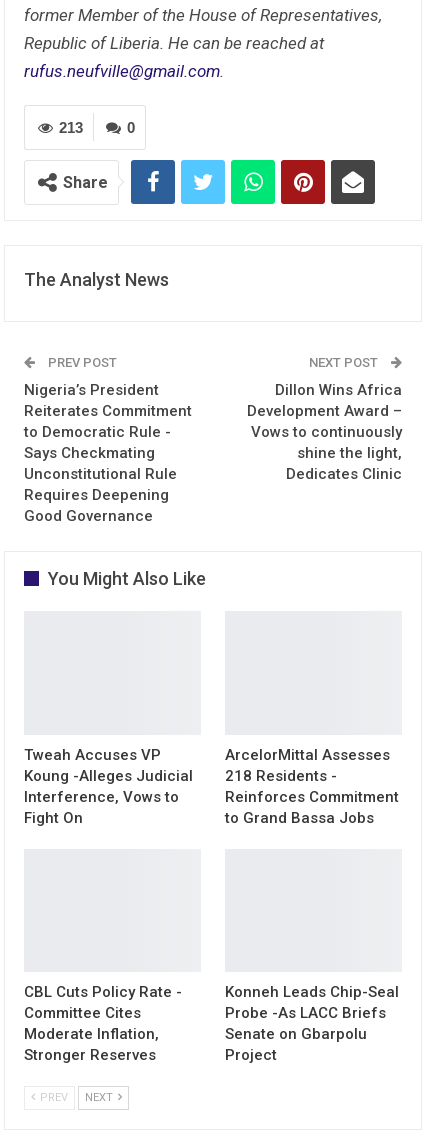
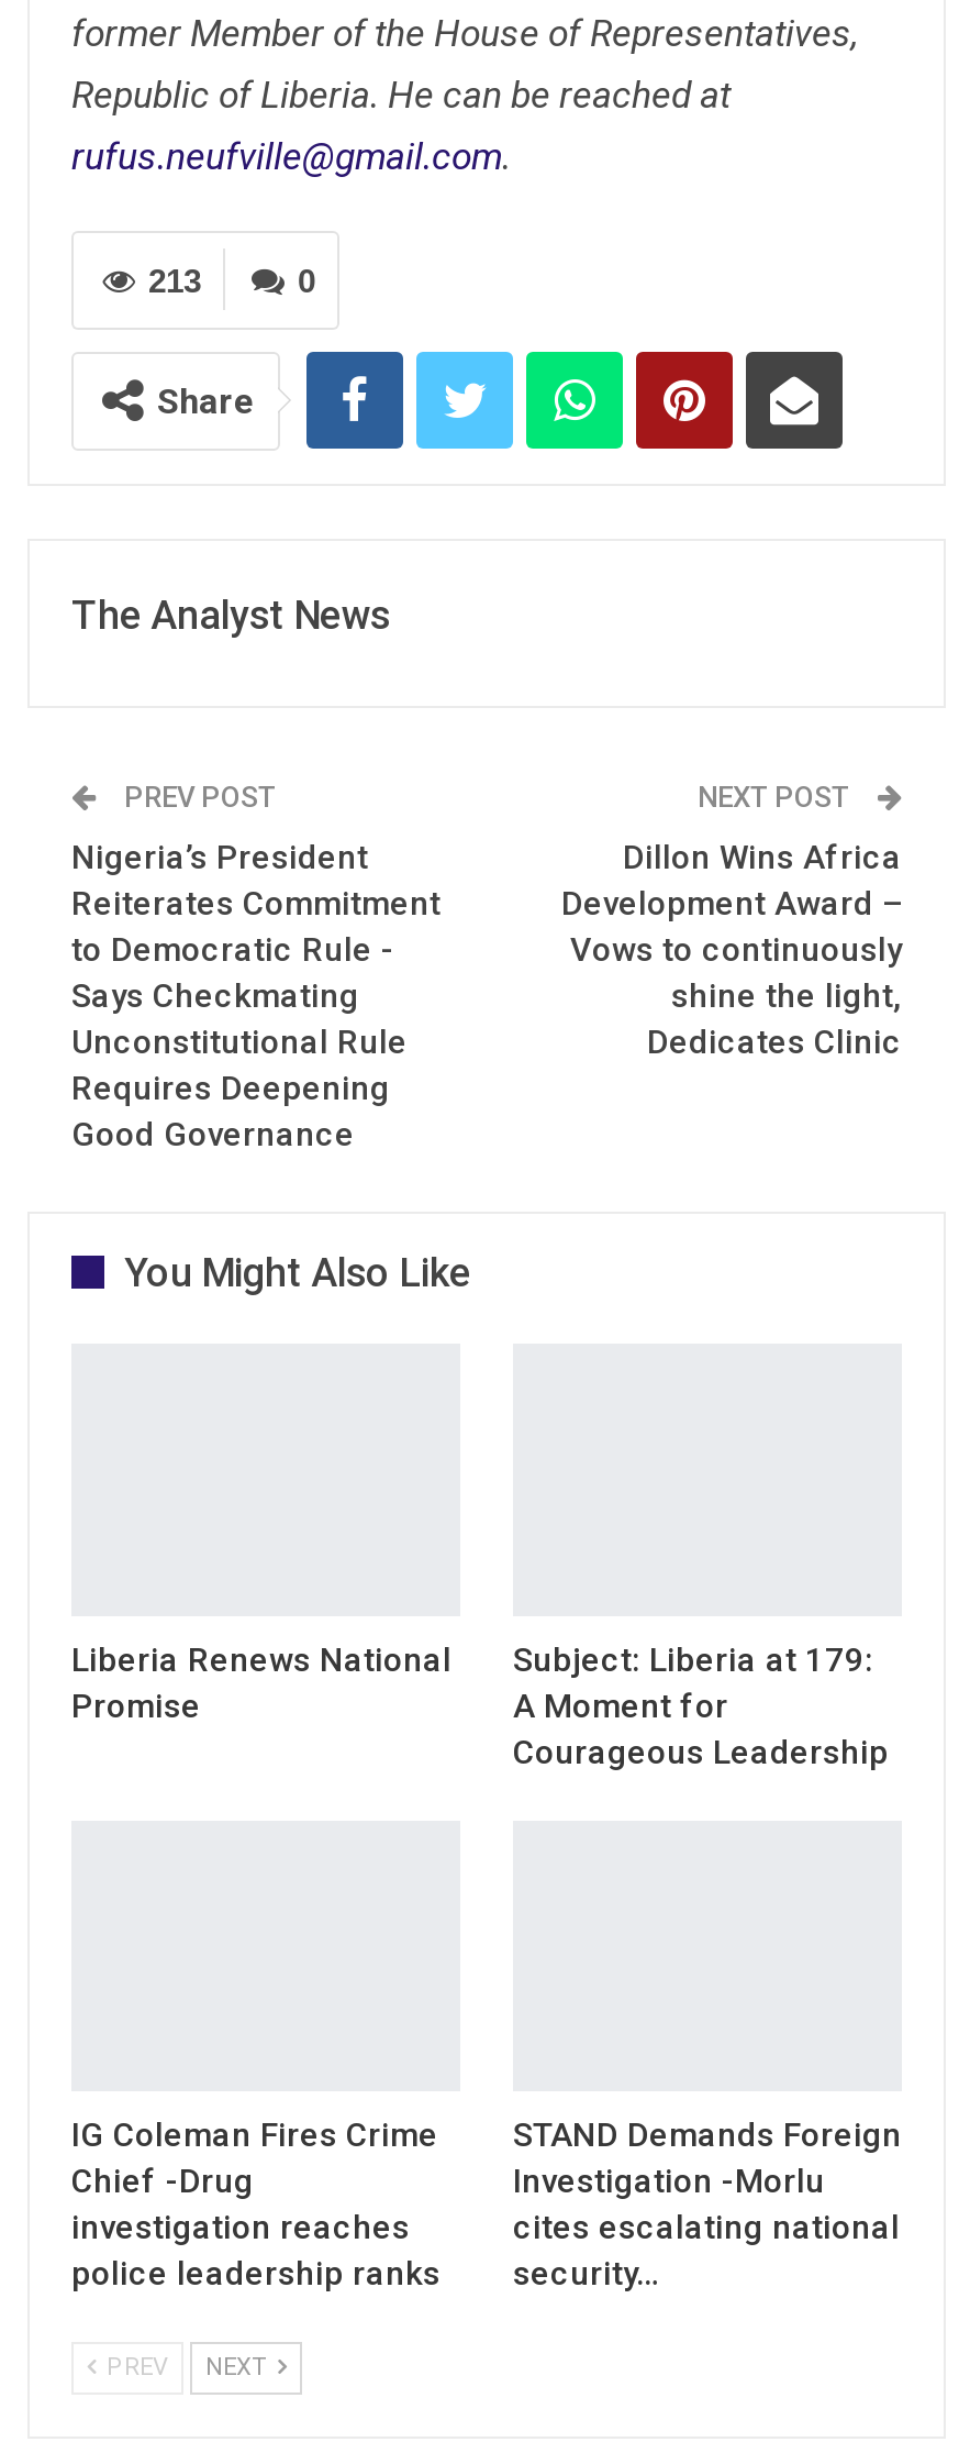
[24,745,193,826] Tweah Accuses VP | Koung -Alleges Judicial | Interference, Vows to | Fight On -> [71,1639,451,1725] Liberia Renews National | Promise
[225,745,399,826] ArcelorMittal Assesses | 218 Residents - | Reinforces Commitment | to Grand Bassa Jobs -> [513,1639,889,1771] Subject: Liberia at 179: | A Moment for | Courageous Leadership
[24,983,182,1064] CBL Cuts Policy Rate - | Committee Cites | Moderate Inflation, | Stronger Reserves -> [71,2116,441,2294] IG Coleman Fires Crime | Chief -Drug | investigation reaches | police leadership ranks
[225,983,399,1064] Konneh Leads Chip-Seal | Probe -As LACC Briefs | Senate on Gbarpolu | Project -> [513,2116,902,2294] STAND Demands Foreign | Investigation -Morlu | cites escalating national | security…

